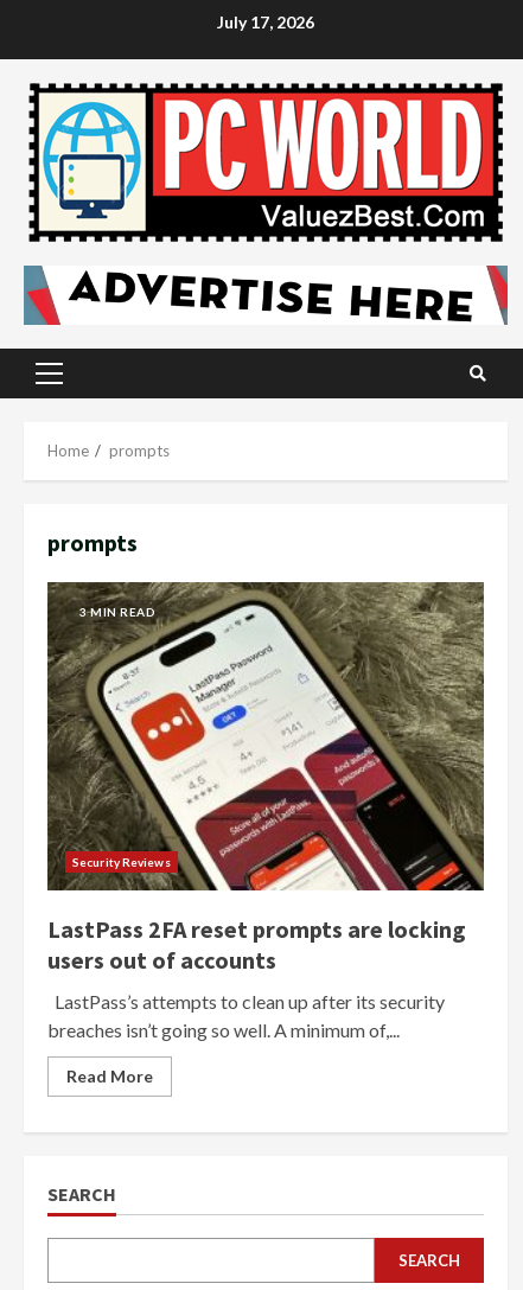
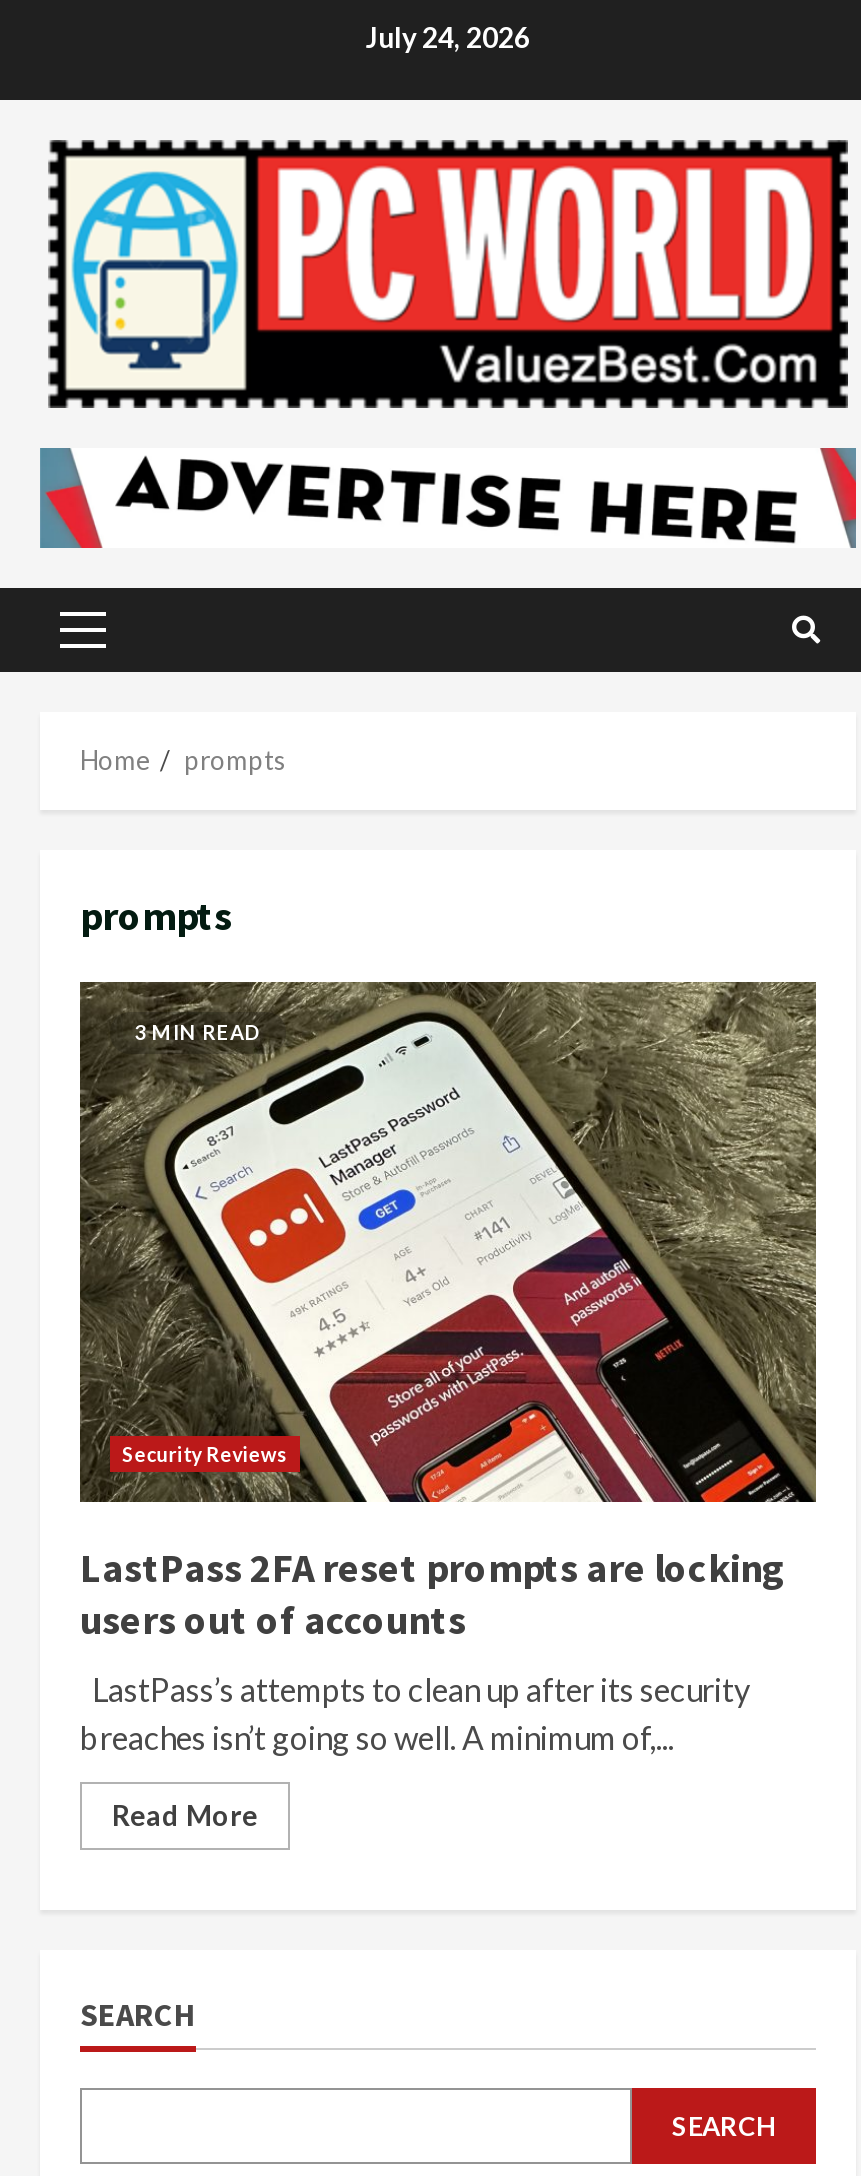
[217,11,314,31] July 17, 2026 -> [366,19,530,53] July 24, 2026

